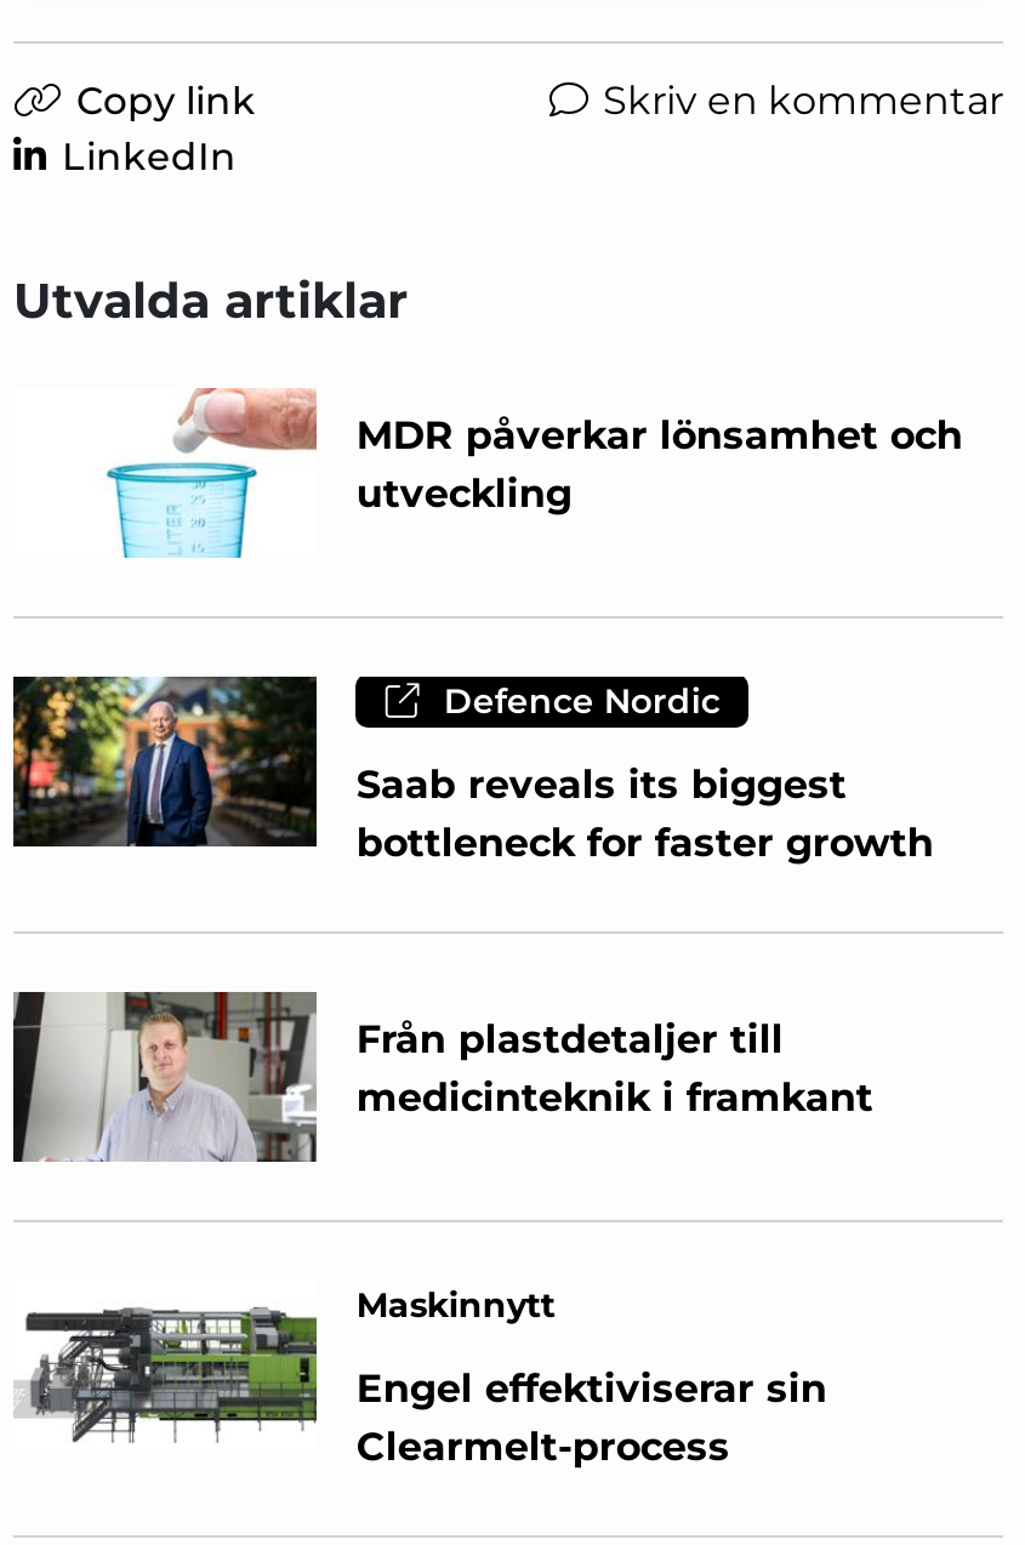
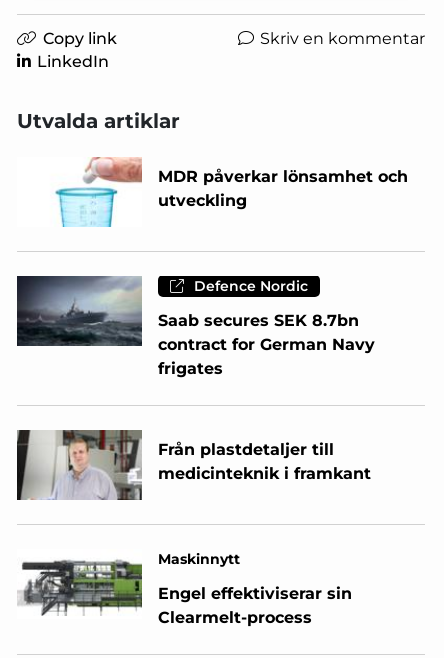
[11,674,934,866] [image] | Saab reveals its biggest | bottleneck for faster growth -> [17,275,375,378] [image] | Saab secures SEK 8.7bn | contract for German Navy | frigates

